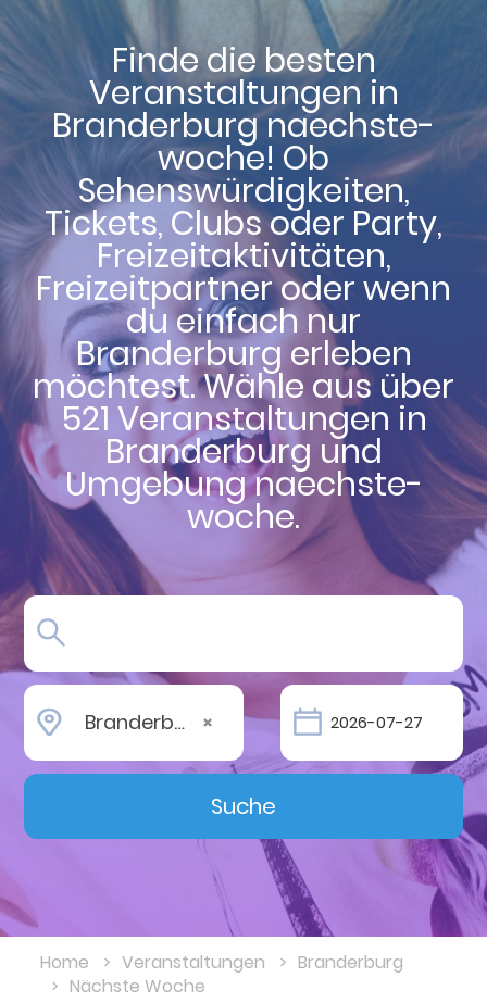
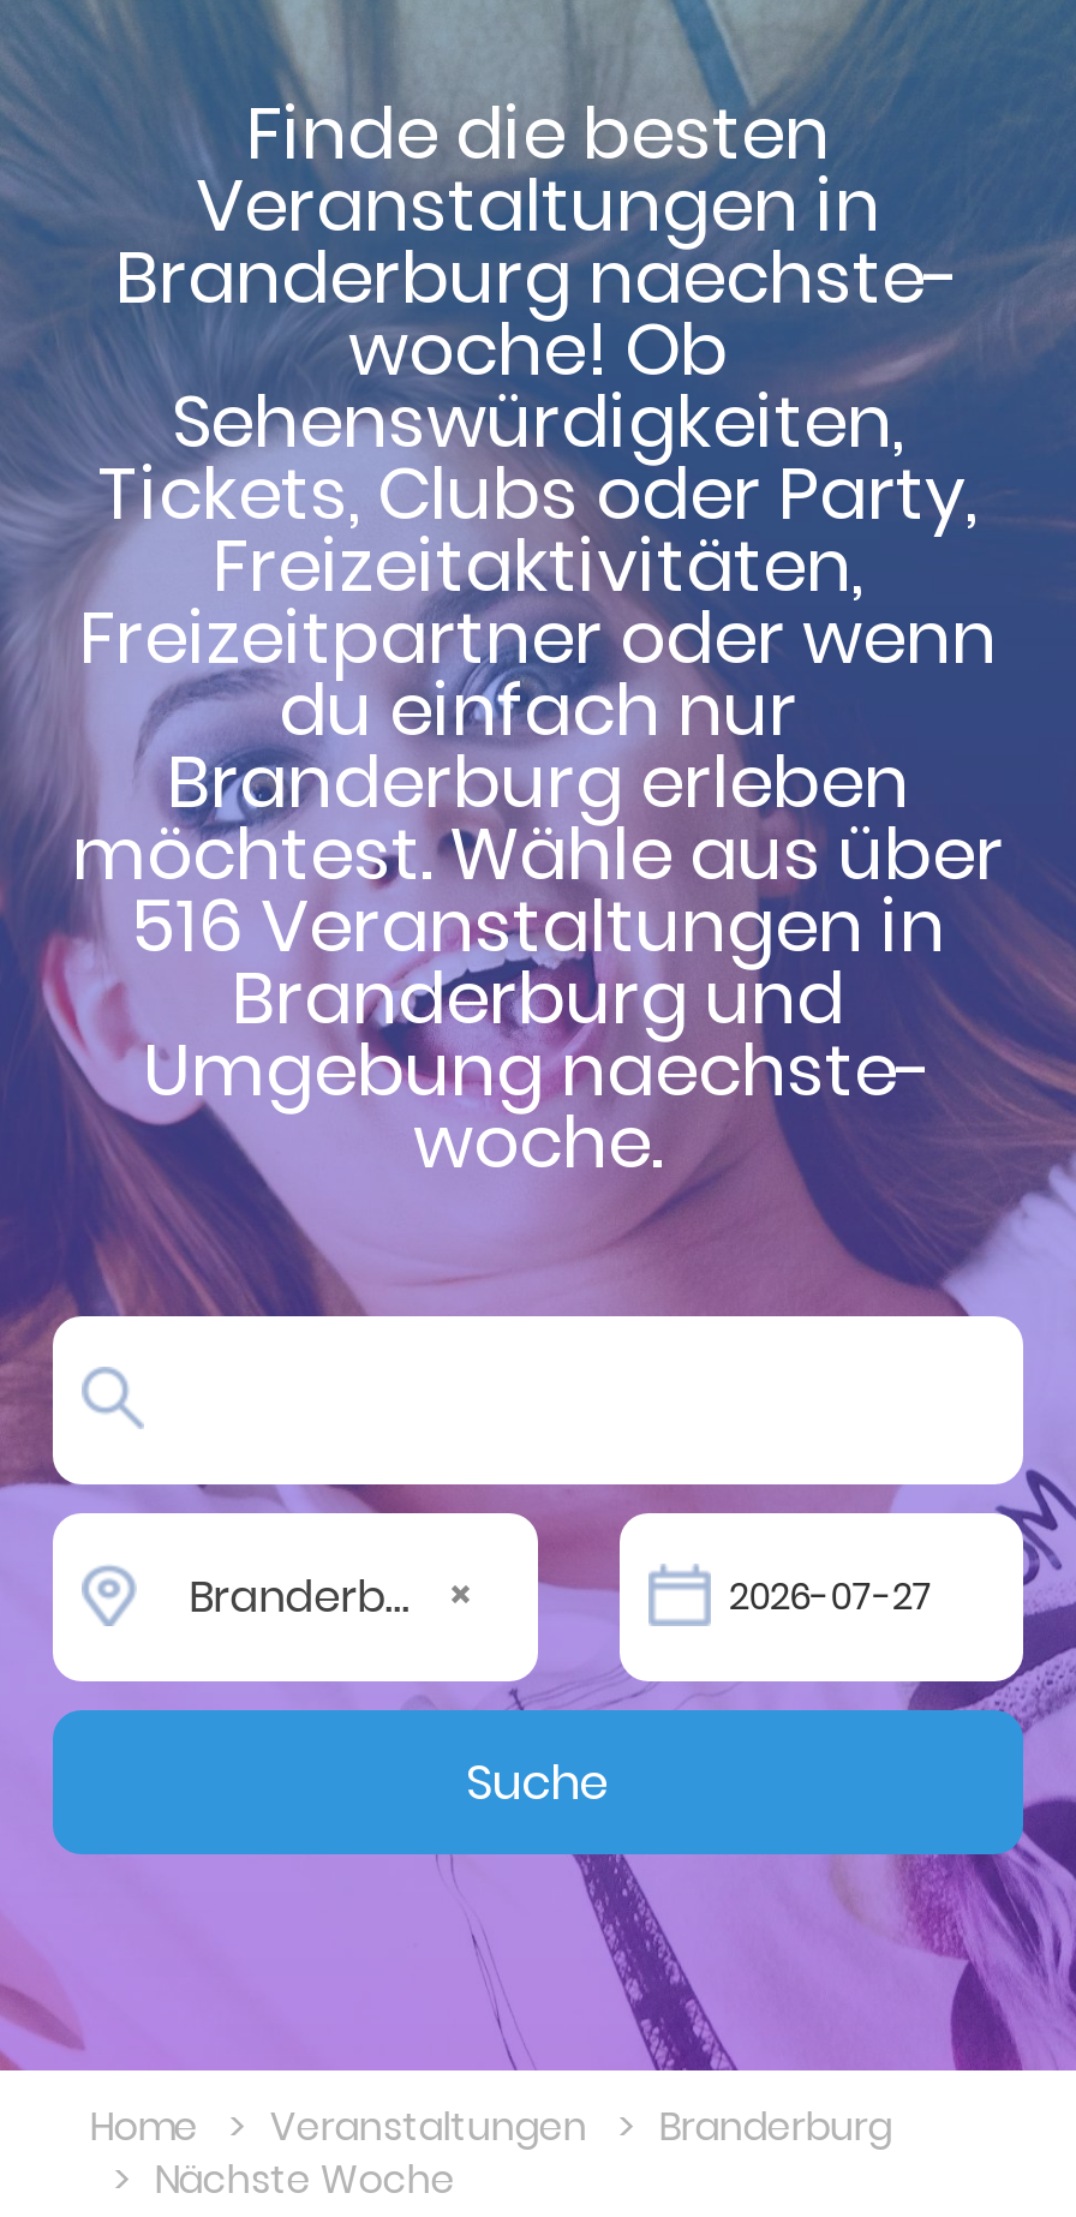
[60,396,427,442] 521 Veranstaltungen in -> [131,876,945,977] 516 Veranstaltungen in

